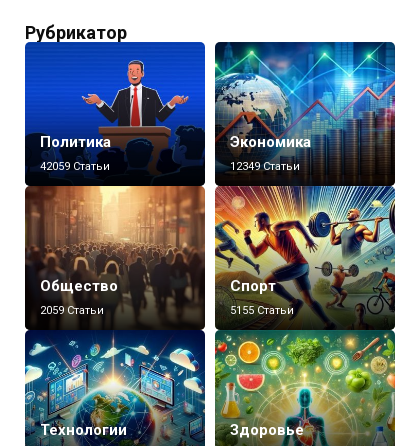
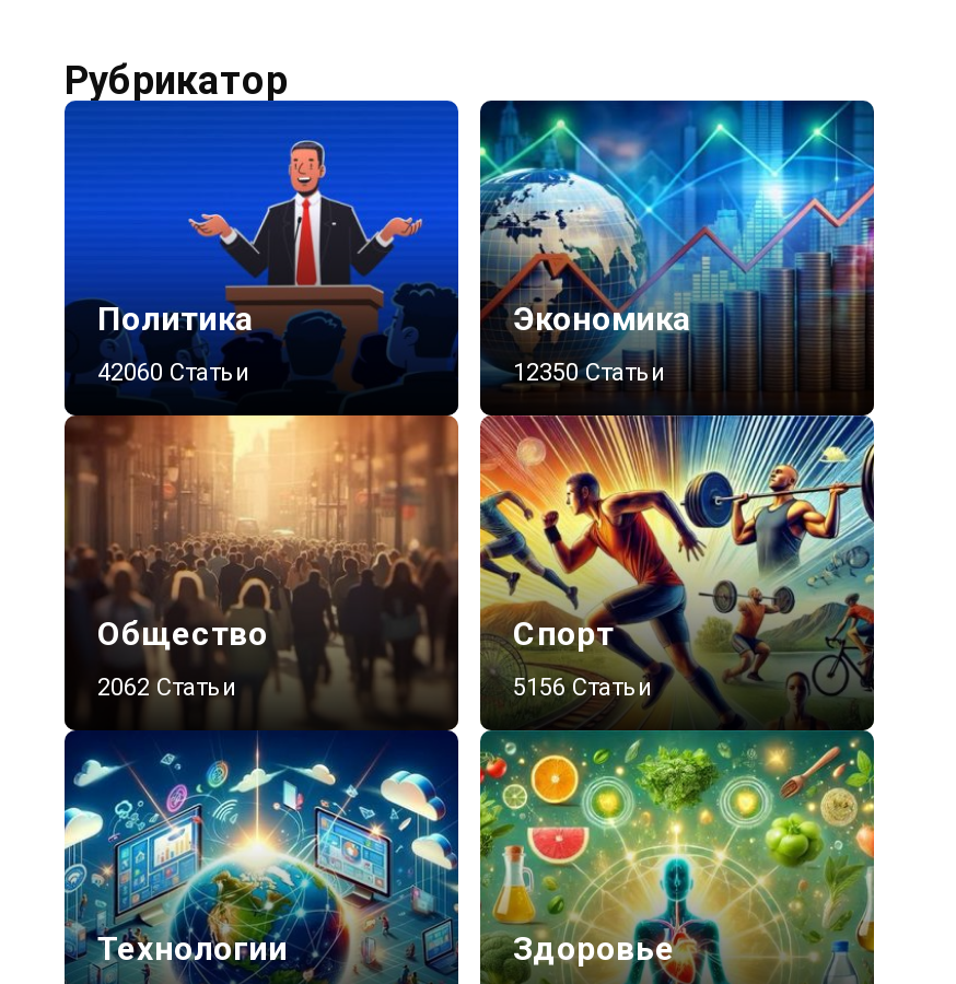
[40,160,110,173] 42059 Статьи -> [97,359,250,388] 42060 Статьи
[230,160,300,173] 12349 Статьи -> [513,359,666,388] 12350 Статьи
[40,304,104,317] 2059 Статьи -> [97,674,237,703] 2062 Статьи
[230,304,294,317] 5155 Статьи -> [513,674,653,703] 5156 Статьи

